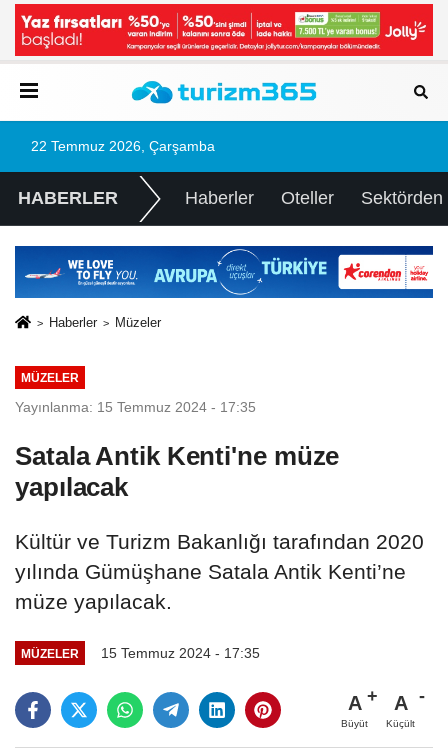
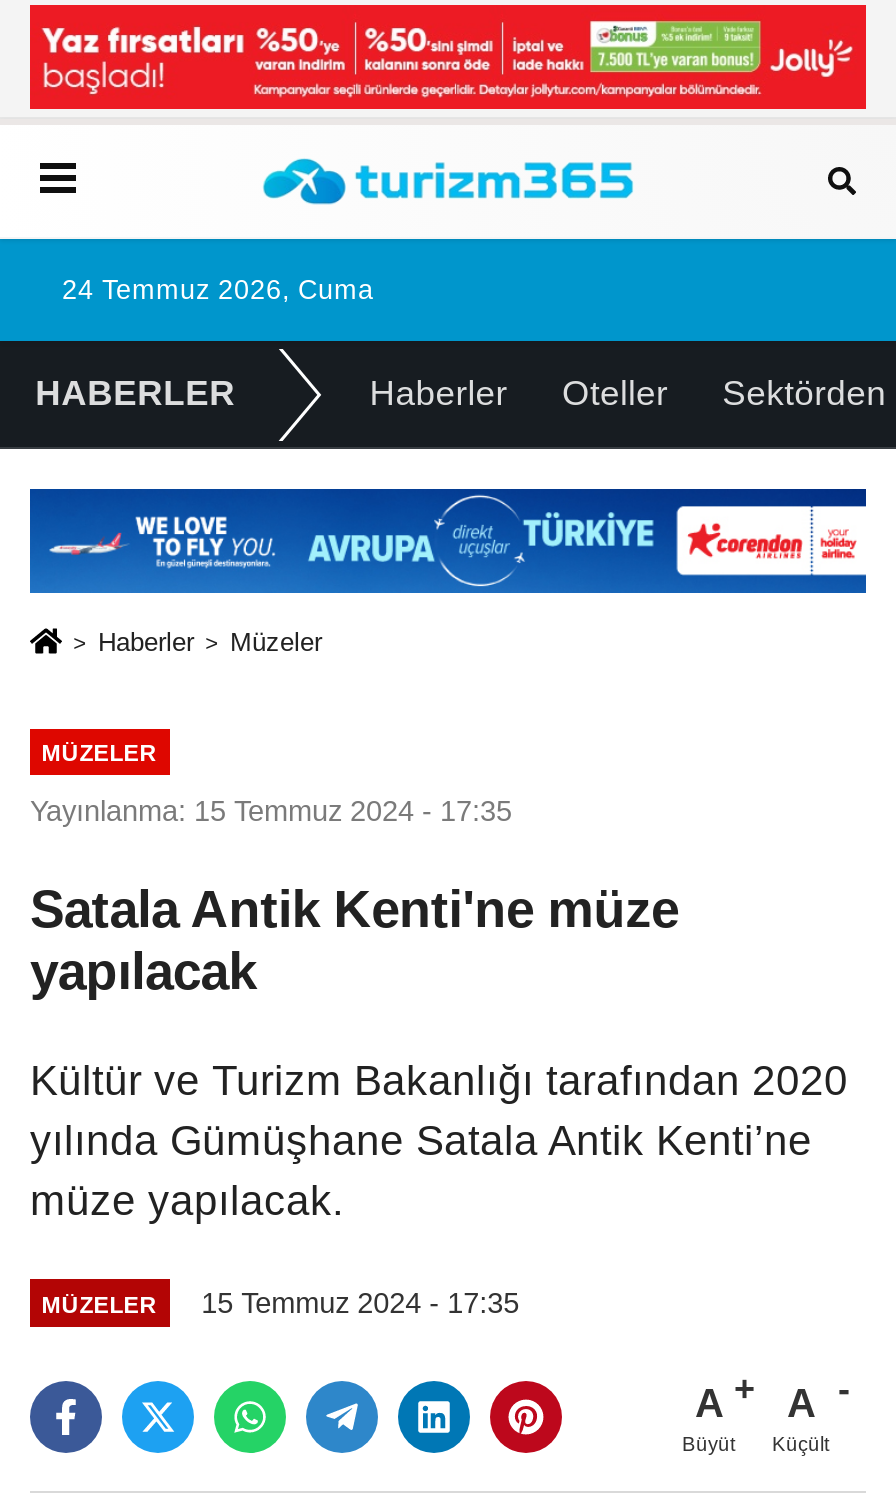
[31,139,215,154] 22 Temmuz 2026, Çarşamba -> [62,274,374,304] 24 Temmuz 2026, Cuma

